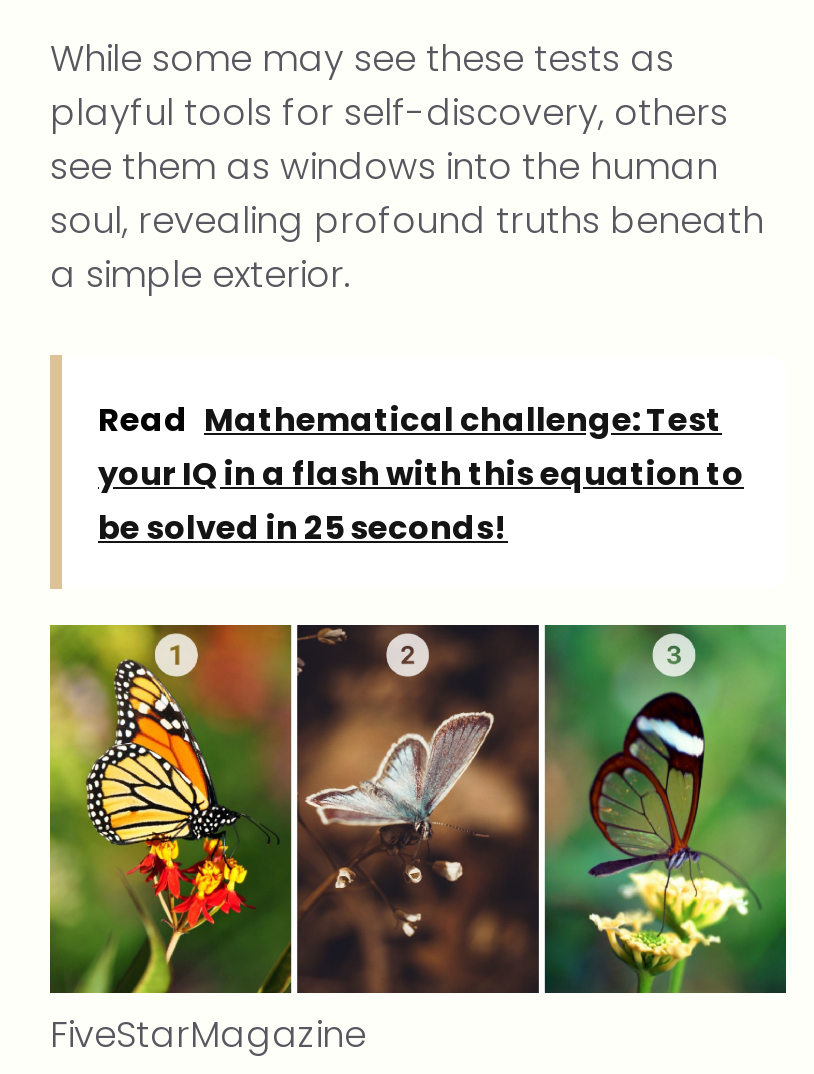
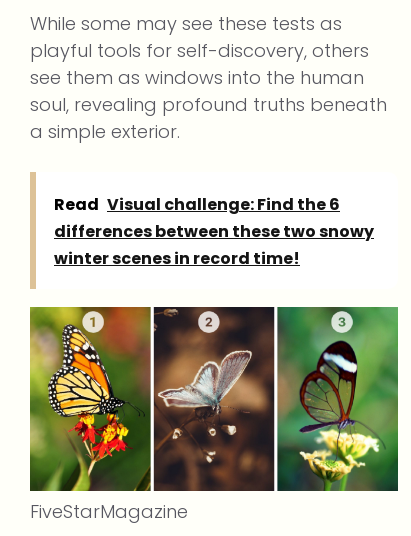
[98,397,744,551] Read Mathematical challenge: Test | your IQ in a flash with this equation to | be solved in 25 seconds! -> [54,193,374,270] Read Visual challenge: Find the 6 | differences between these two snowy | winter scenes in record time!

